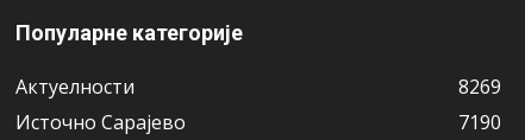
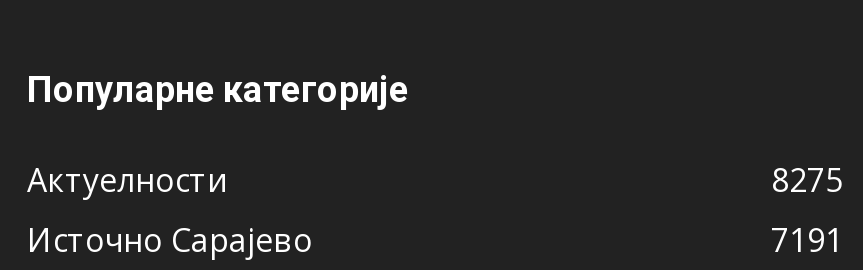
[458,73,501,99] 8269 -> [771,157,843,201] 8275
[458,109,501,135] 7190 -> [771,217,843,261] 7191

